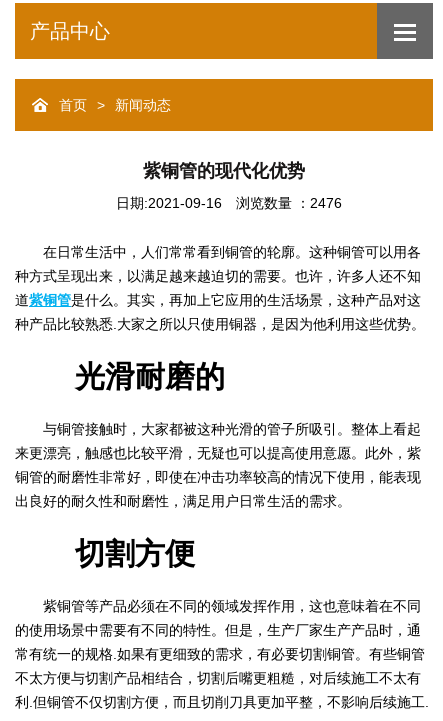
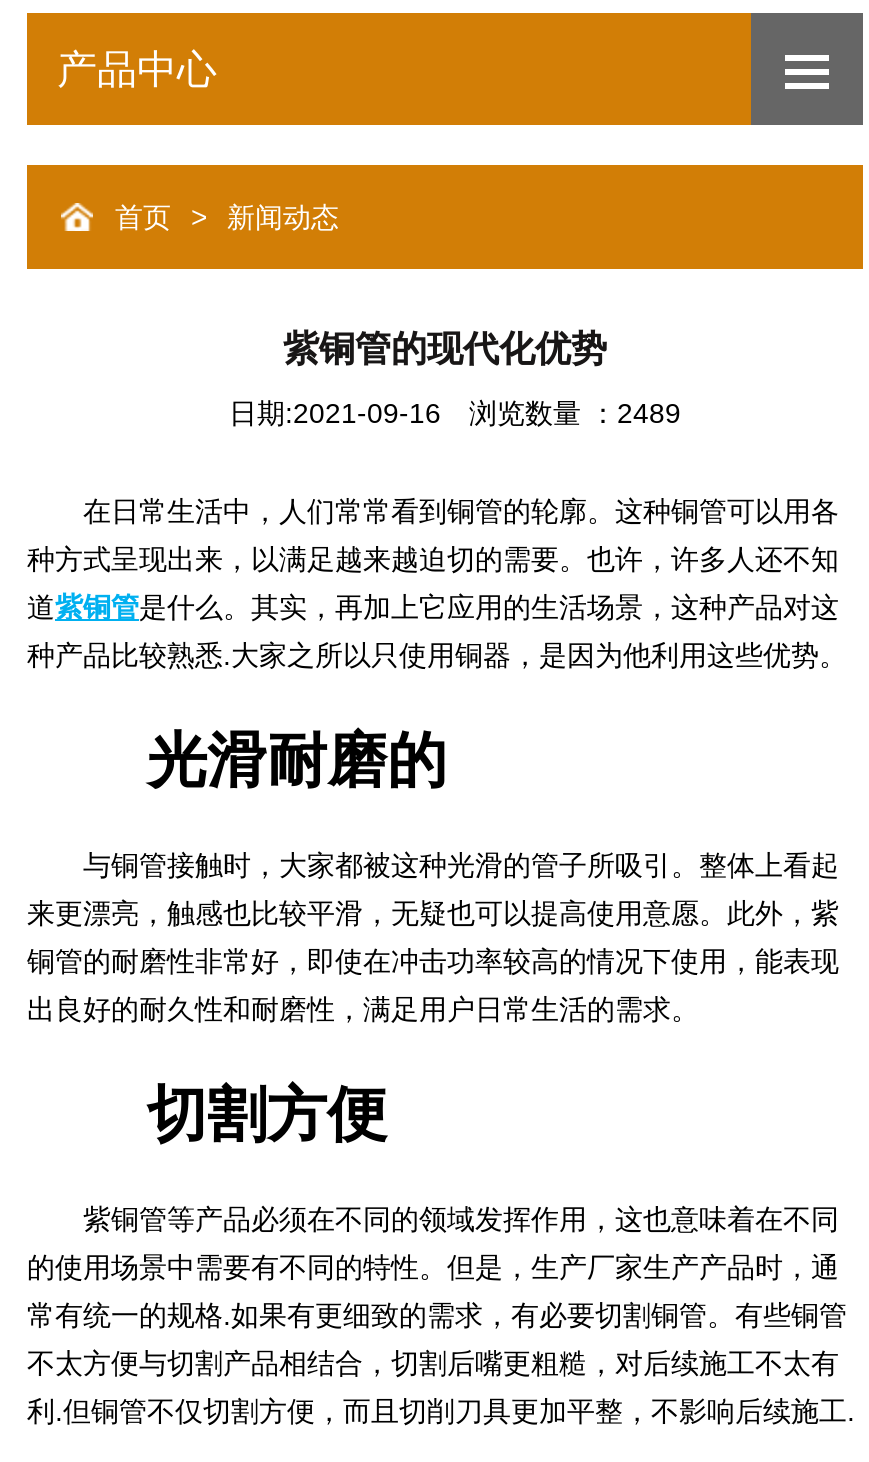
[116,195,342,211] 日期:2021-09-16 浏览数量 ：2476 -> [229,396,681,428] 日期:2021-09-16 浏览数量 ：2489

